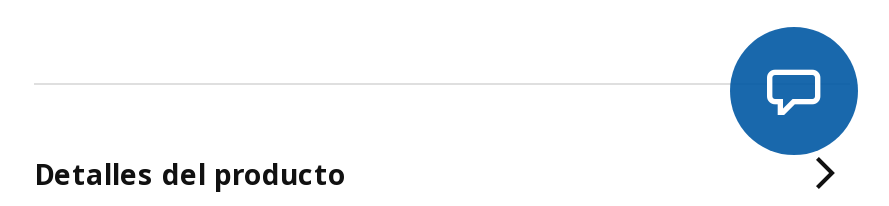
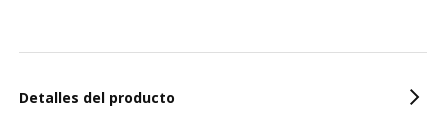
[728,25,860,157] [image] -> none

